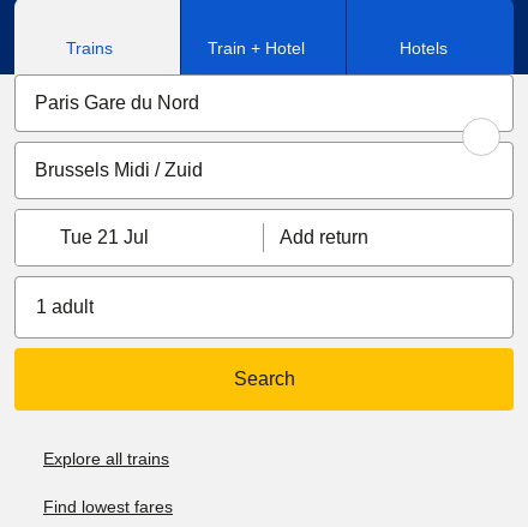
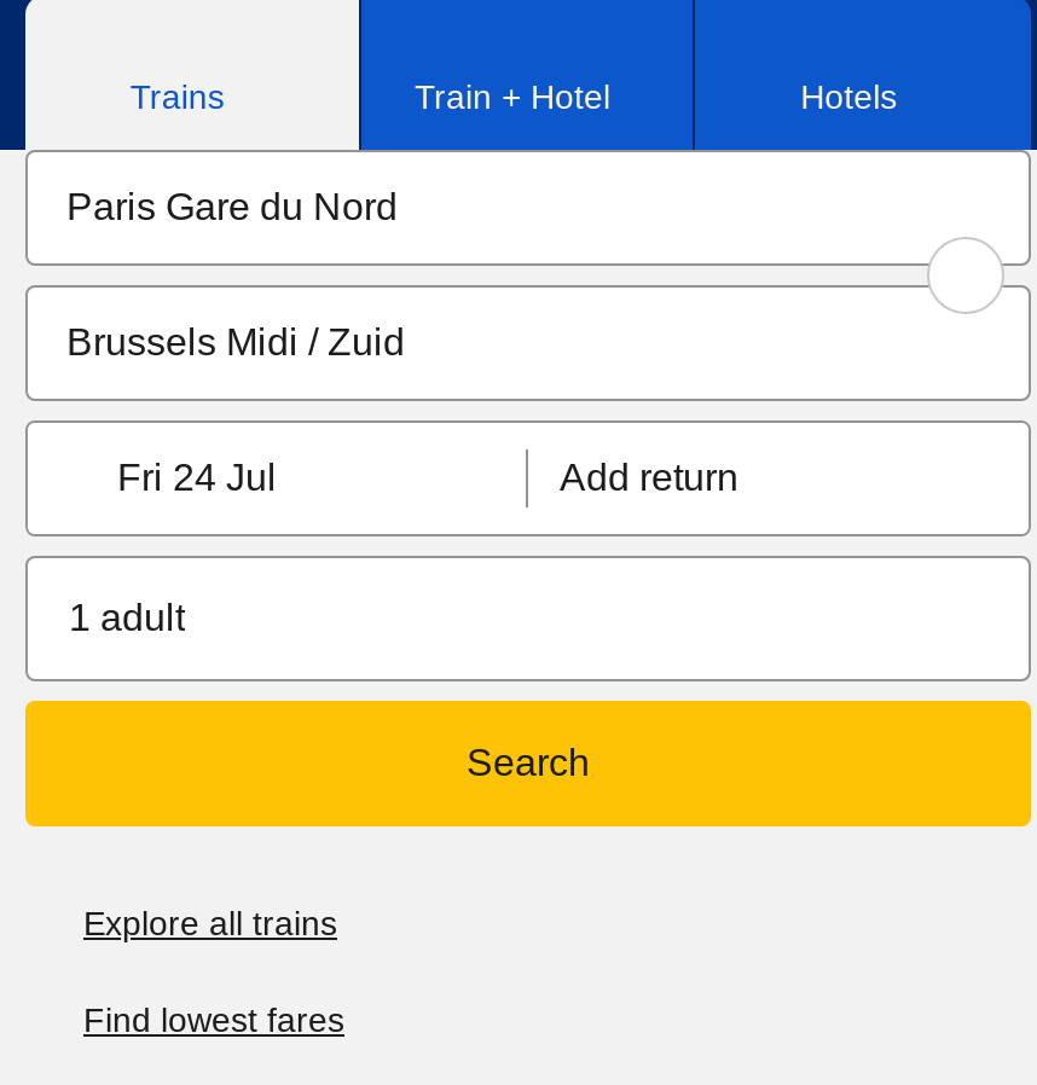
[60,227,149,247] Tue 21 Jul -> [117,457,277,498] Fri 24 Jul

